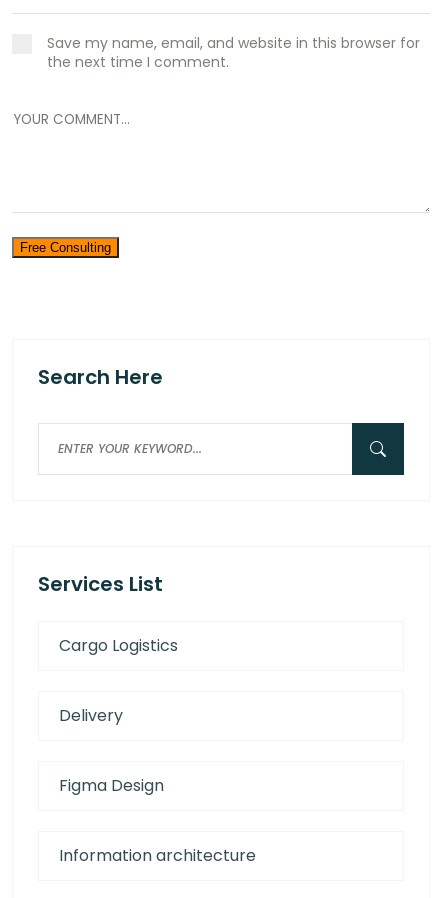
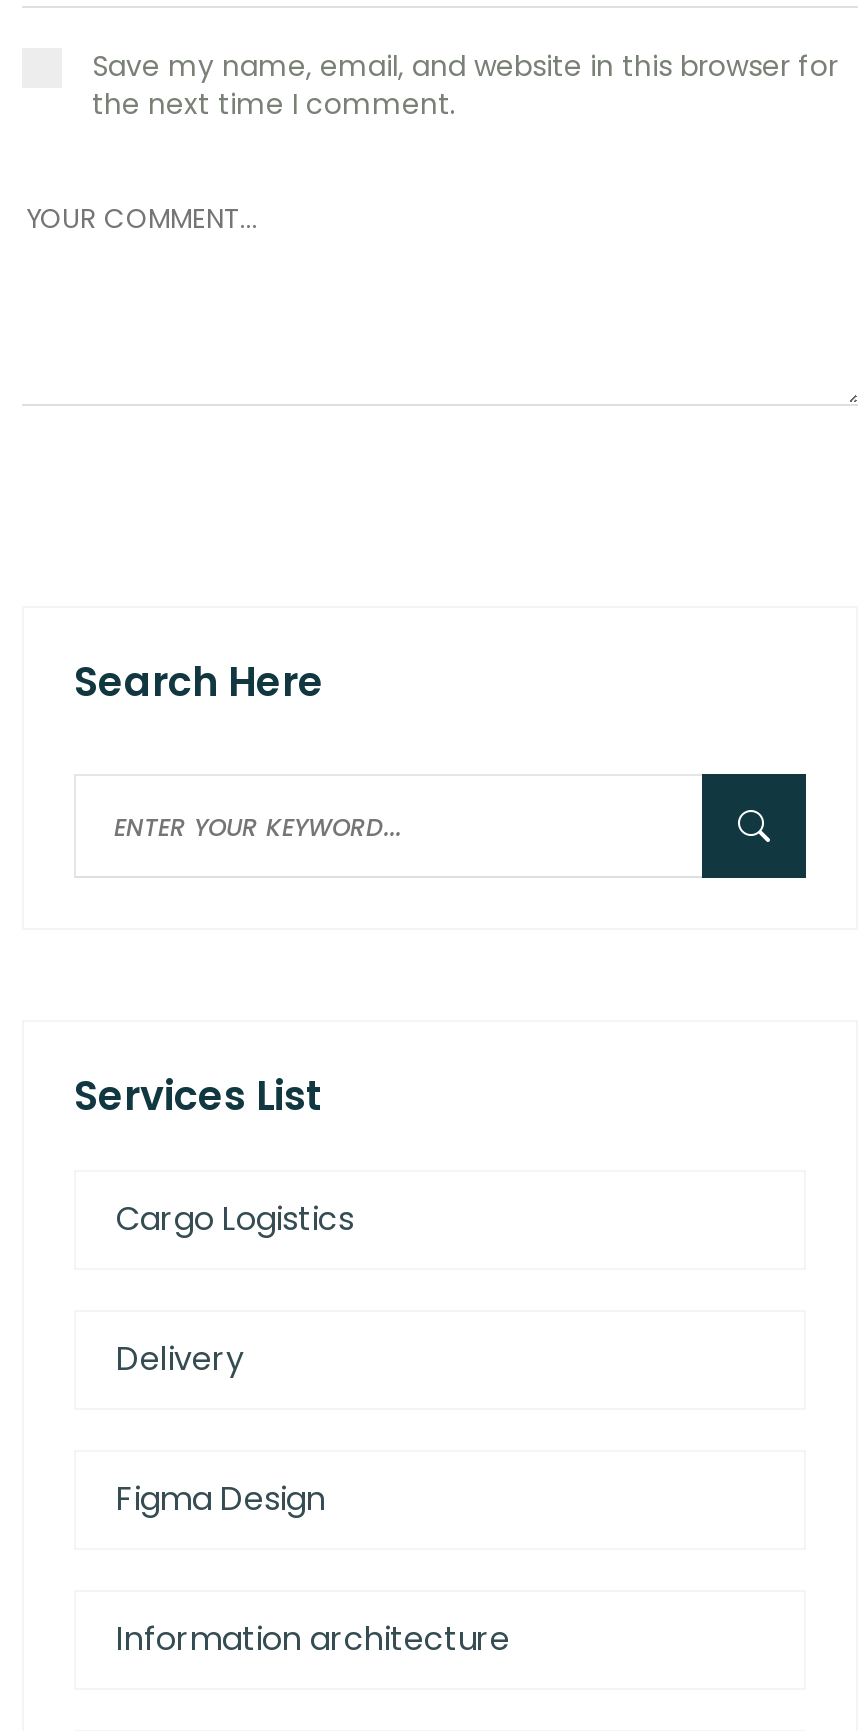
[20,240,111,255] Free Consulting -> none

